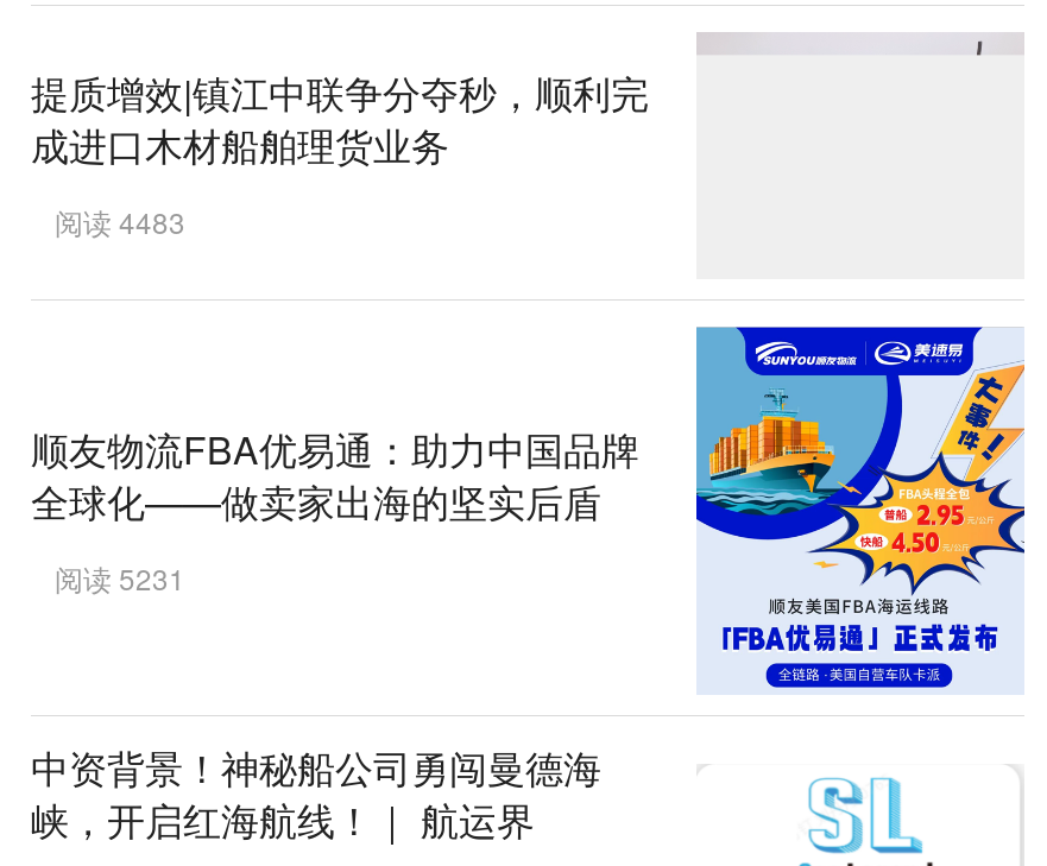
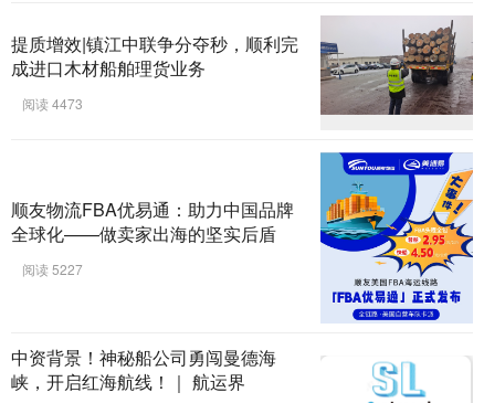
none -> [319,26,474,116] [image]
[55,201,185,242] 阅读 4483 -> [22,94,83,113] 阅读 4473
[55,556,185,597] 阅读 5231 -> [22,259,83,278] 阅读 5227

